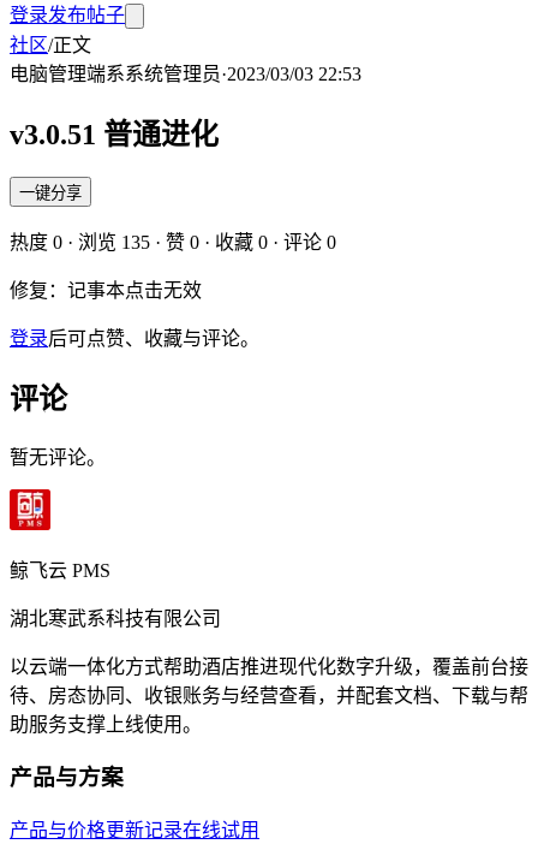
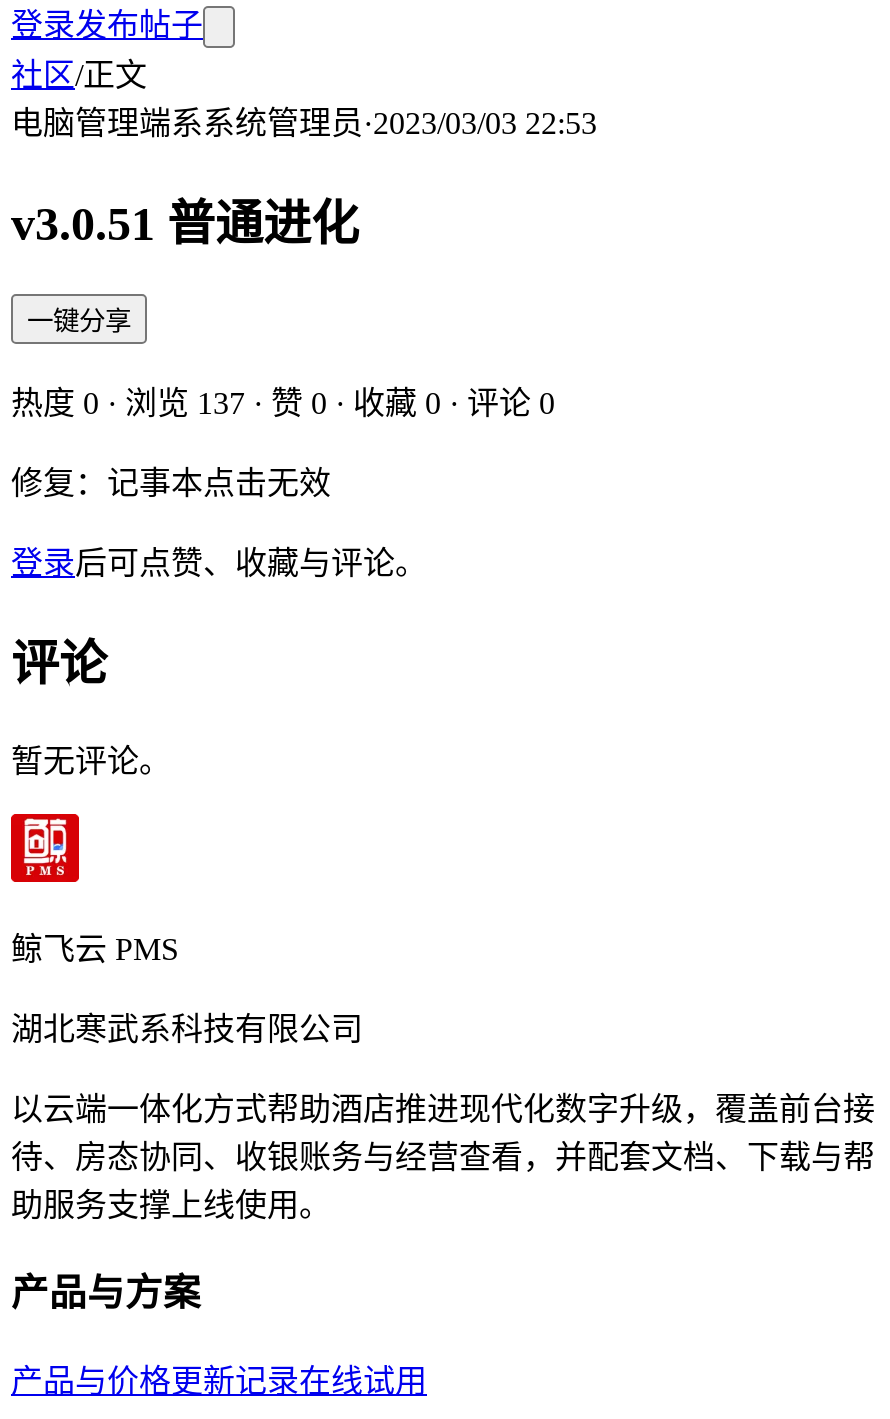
[10,232,336,252] 热度0 · 浏览135 · 赞0 · 收藏0 · 评论0 -> [11,386,555,420] 热度0 · 浏览137 · 赞0 · 收藏0 · 评论0

